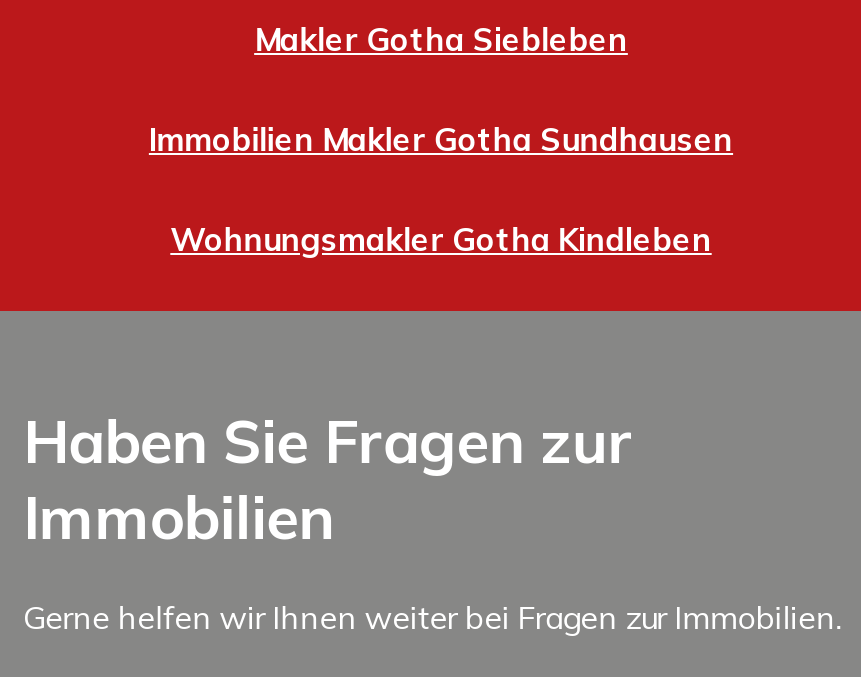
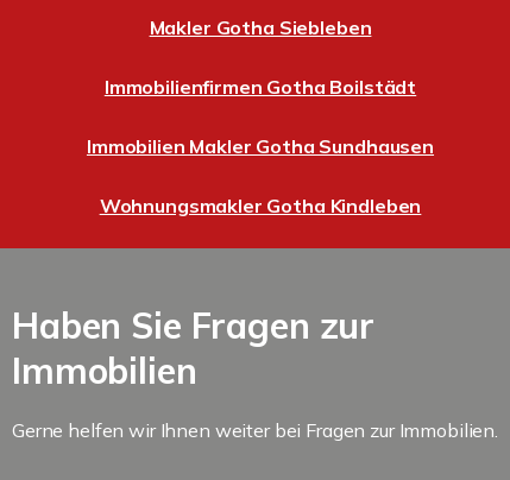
none -> [104,74,416,98] Immobilienfirmen Gotha Boilstädt

